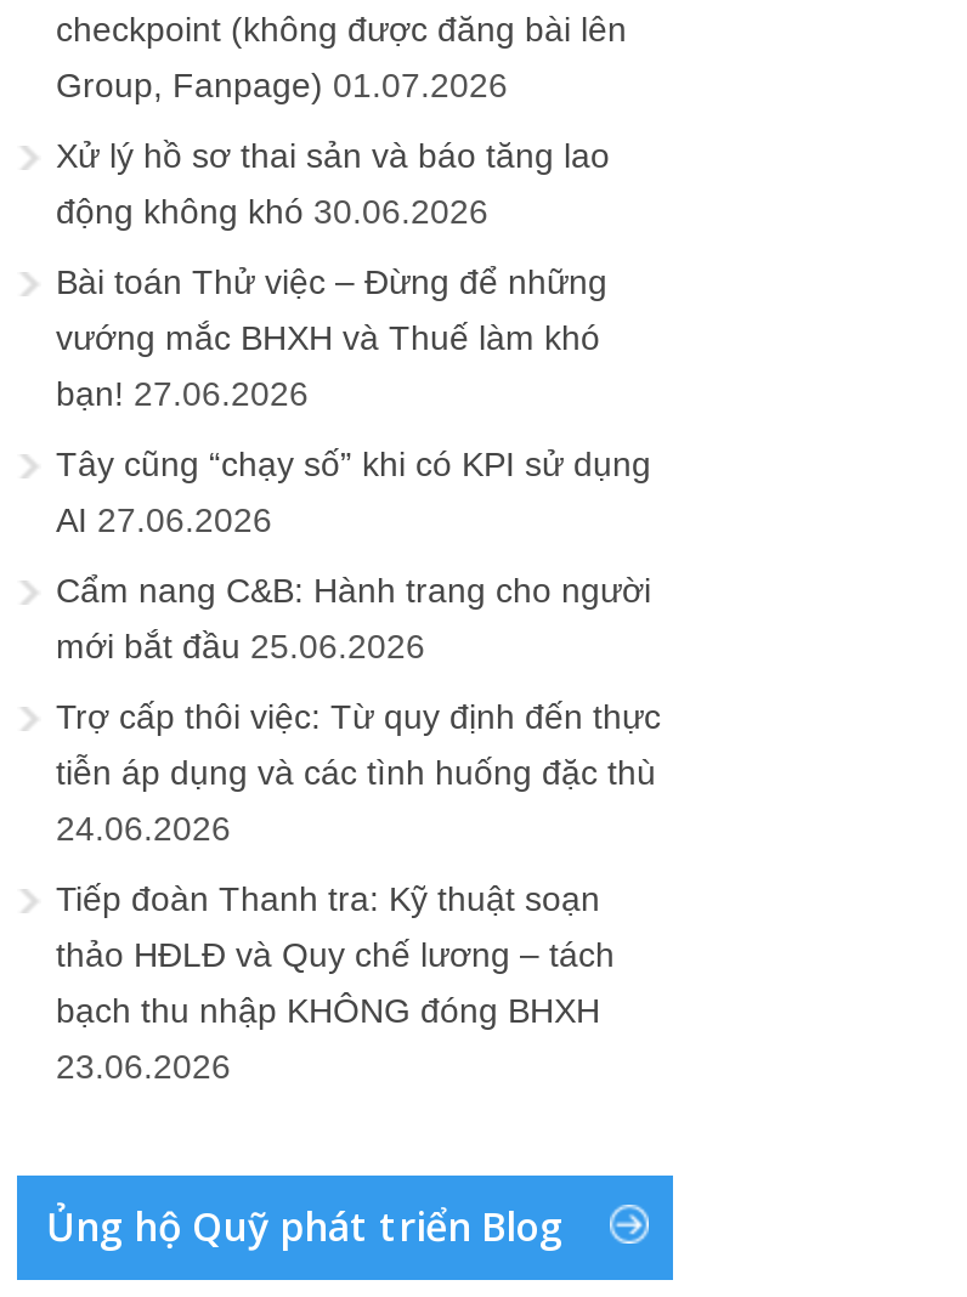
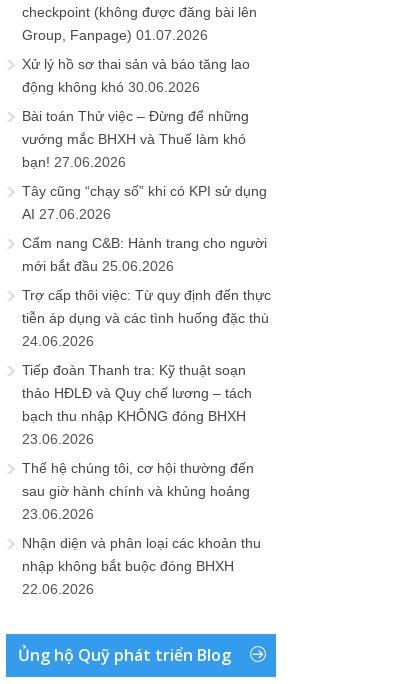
none -> [22,460,261,597] Thế hệ chúng tôi, cơ hội thường đến | sau giờ hành chính và khủng hoảng | 23.06.2026 | Nhận diện và phân loại các khoản thu | nhập không bắt buộc đóng BHXH | 22.06.2026

